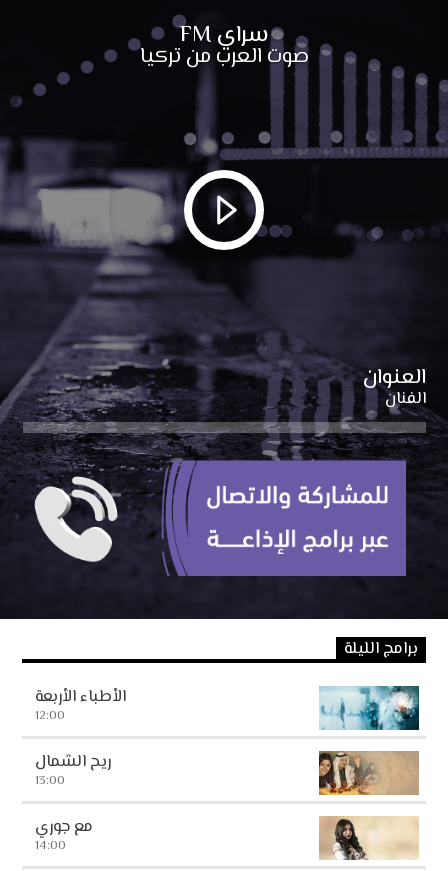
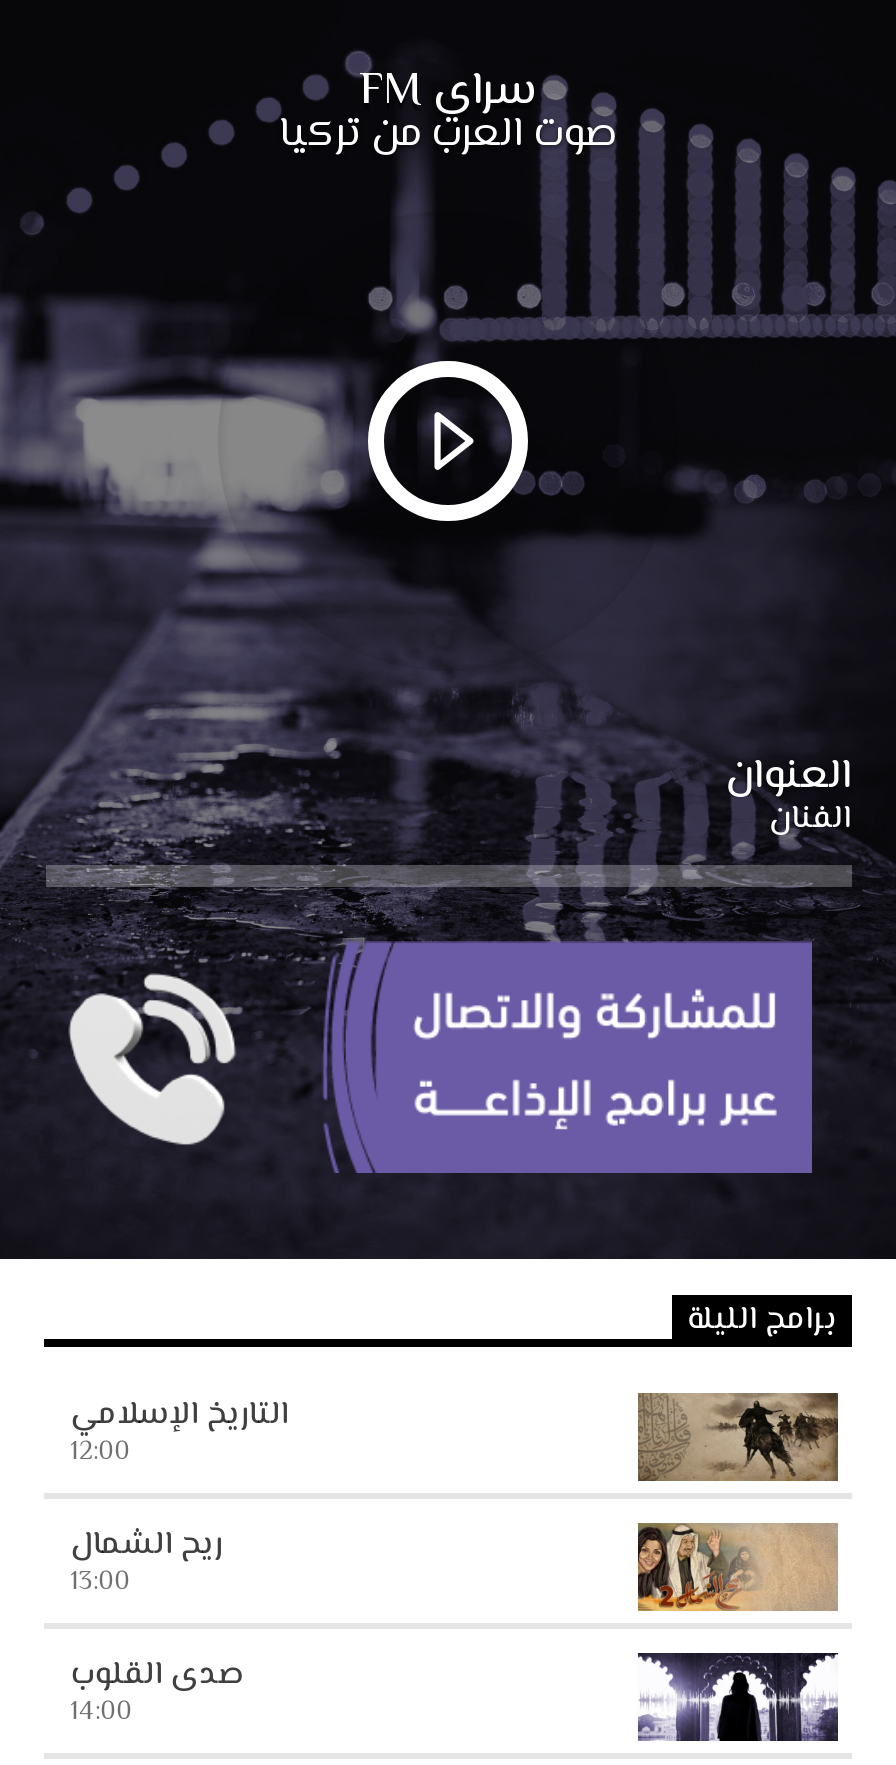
[35,685,126,710] الأطباء الأربعة -> [71,1391,289,1441] التاريخ الإسلامي
[319,685,420,731] [image] -> [636,1391,840,1483] [image]
[35,815,93,840] مع جوري -> [71,1651,243,1701] صدى القلوب
[318,816,419,860] [image] -> [636,1651,840,1743] [image]

